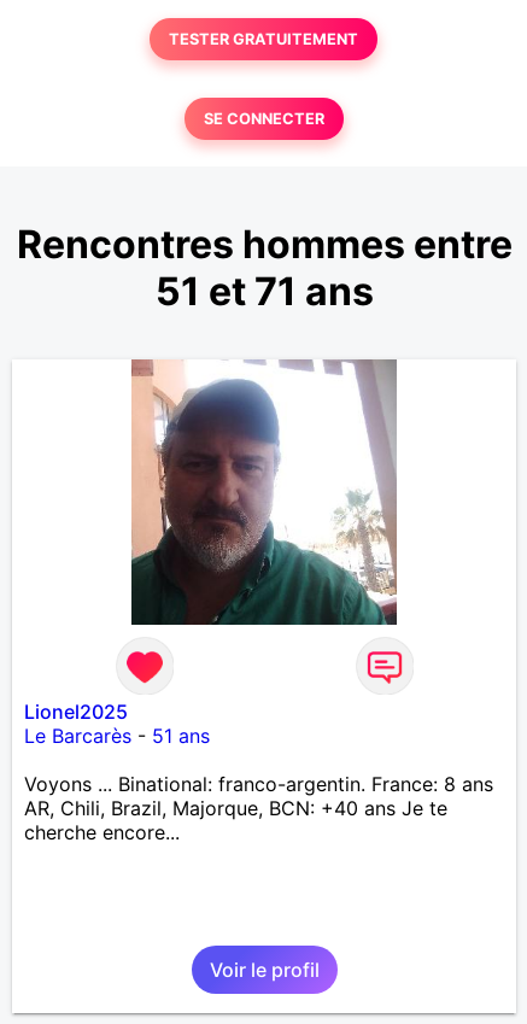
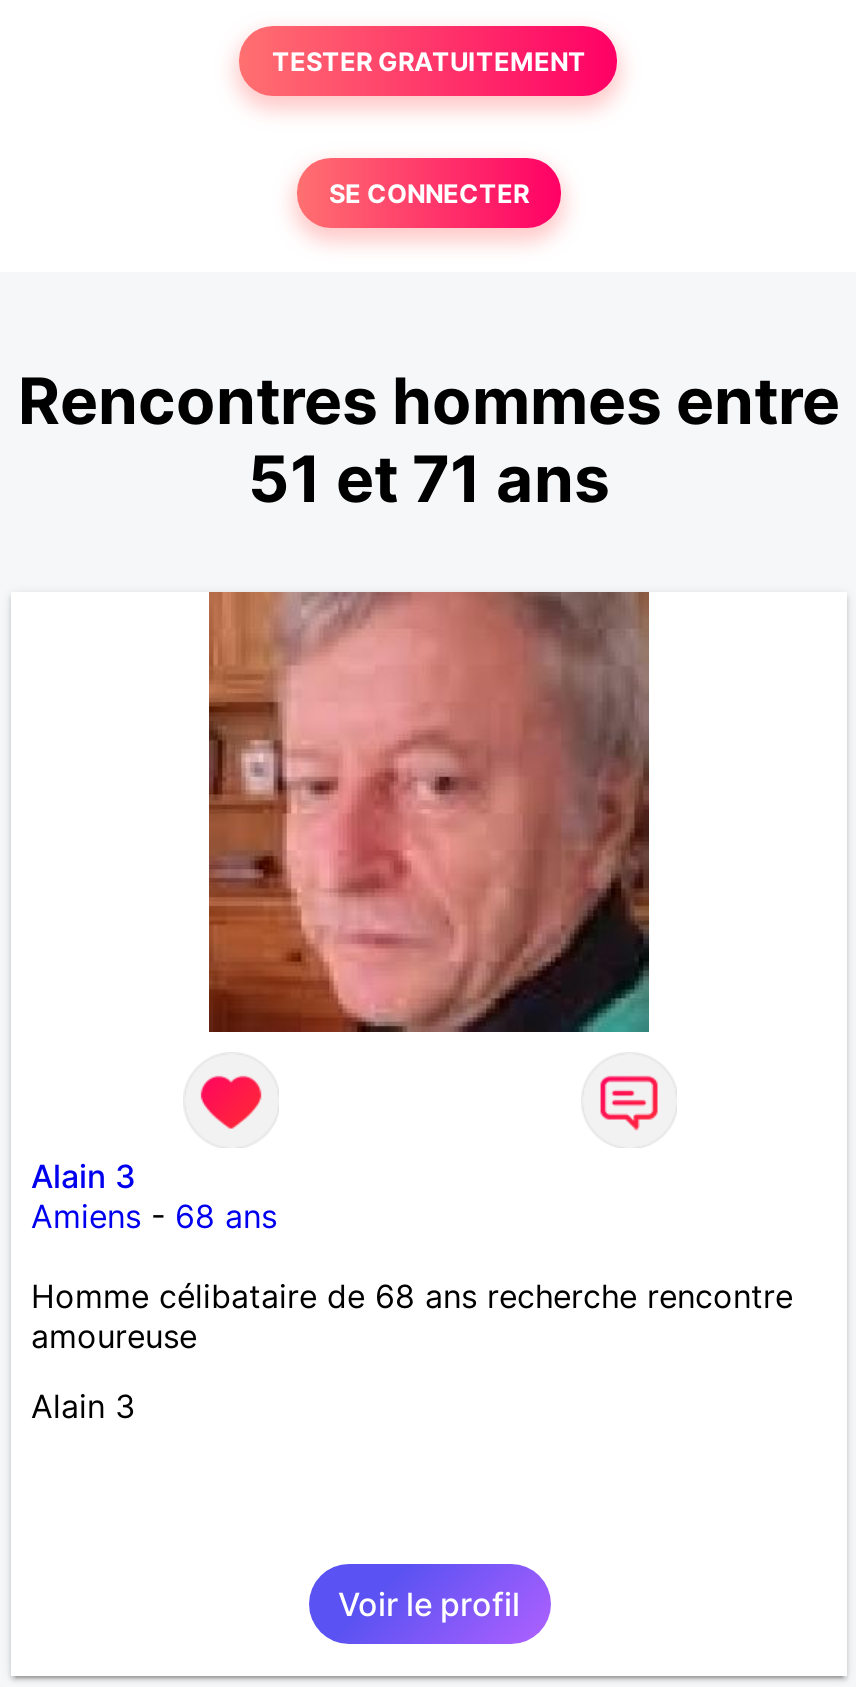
[130,359,398,626] [image] -> [207,590,651,1034] [image]
[24,699,493,844] Lionel2025 | Le Barcarès - 51 ans | Voyons ... Binational: franco-argentin. France: 8 ans | AR, Chili, Brazil, Majorque, BCN: +40 ans Je te | cherche encore... -> [31,1156,793,1426] Alain 3 | Amiens - 68 ans | Homme célibataire de 68 ans recherche rencontre | amoureuse | Alain 3

